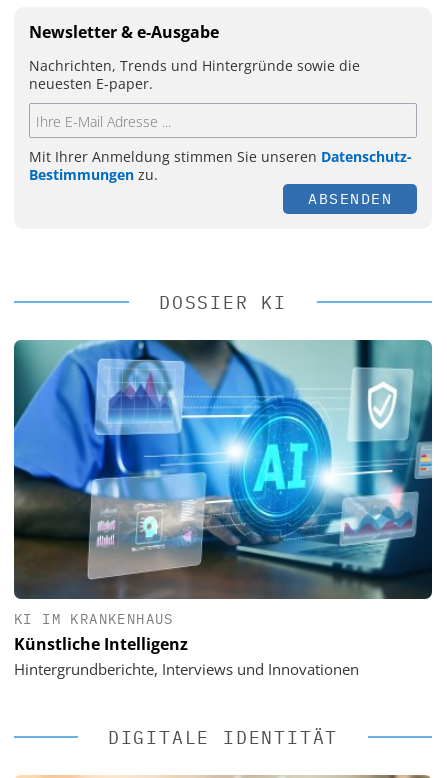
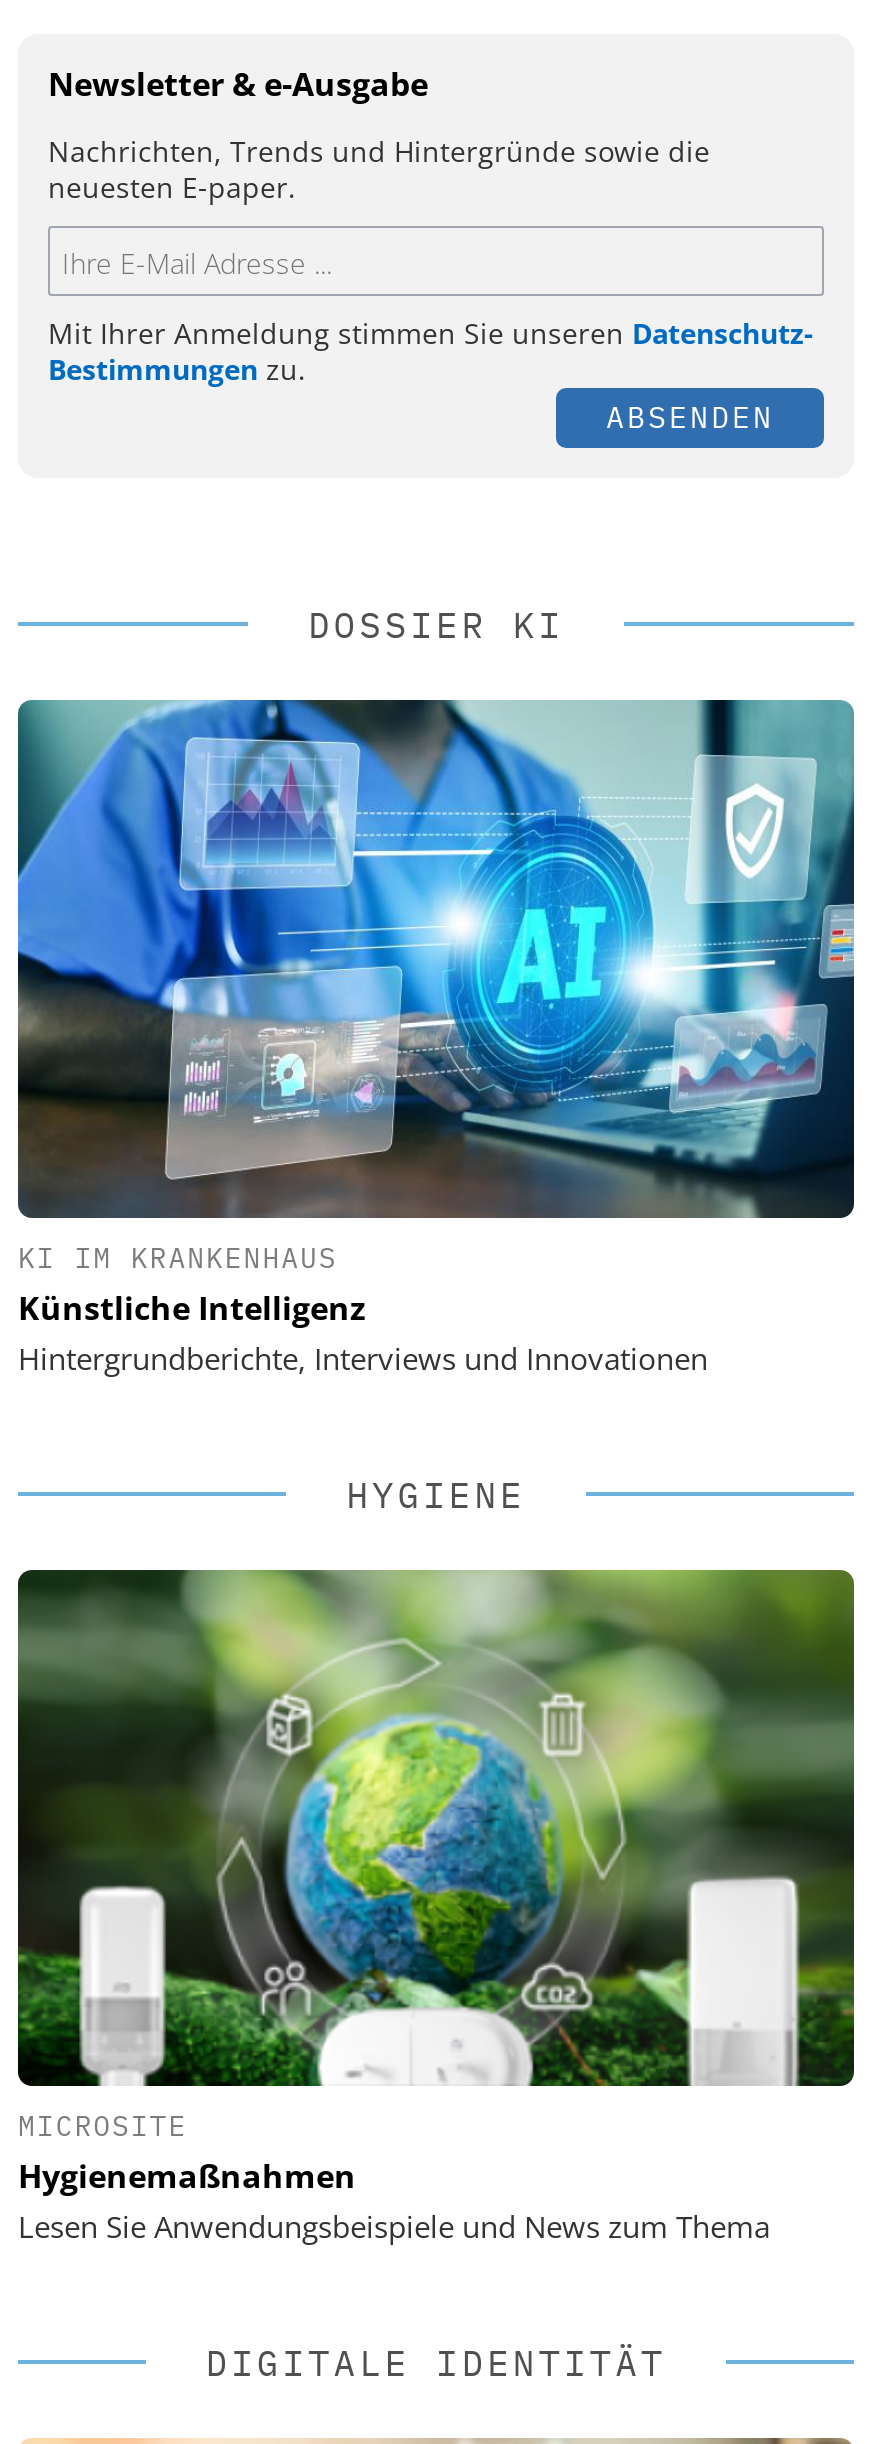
none -> [16,1568,856,2247] [image] | MICROSITE | Hygienemaßnahmen | Lesen Sie Anwendungsbeispiele und News zum Thema
none -> [346,1472,526,1518] HYGIENE

